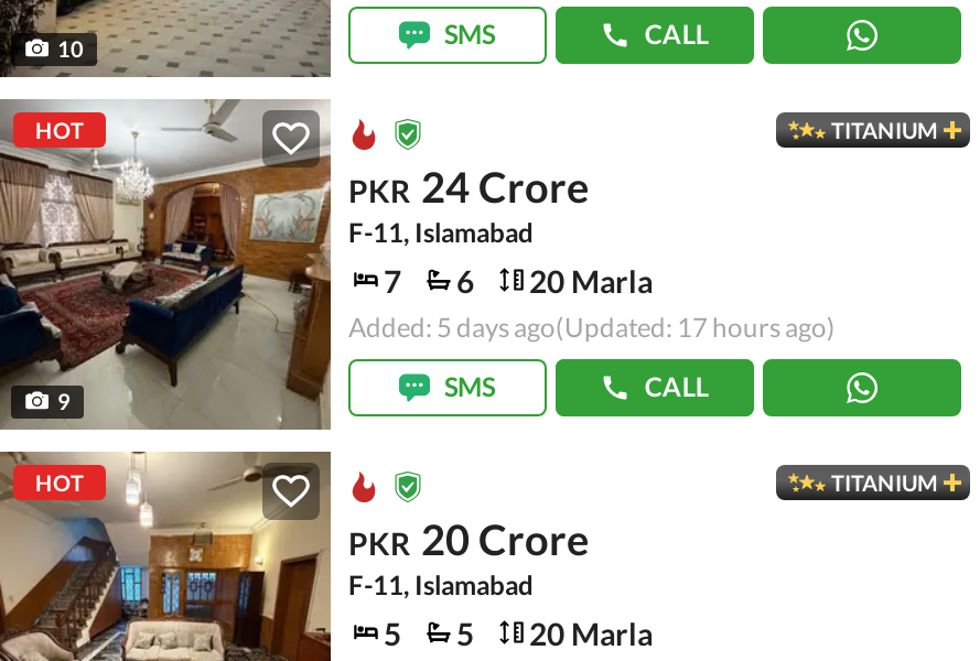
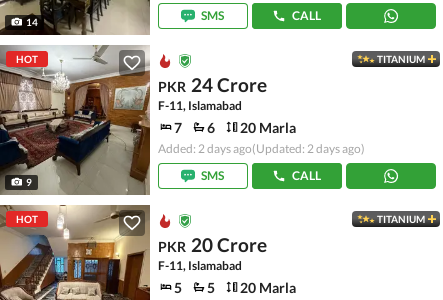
[57,35,84,61] 10 -> [26,16,38,28] 14
[348,311,836,344] Added: 5 days ago(Updated: 17 hours ago) -> [158,141,365,156] Added: 2 days ago(Updated: 2 days ago)

